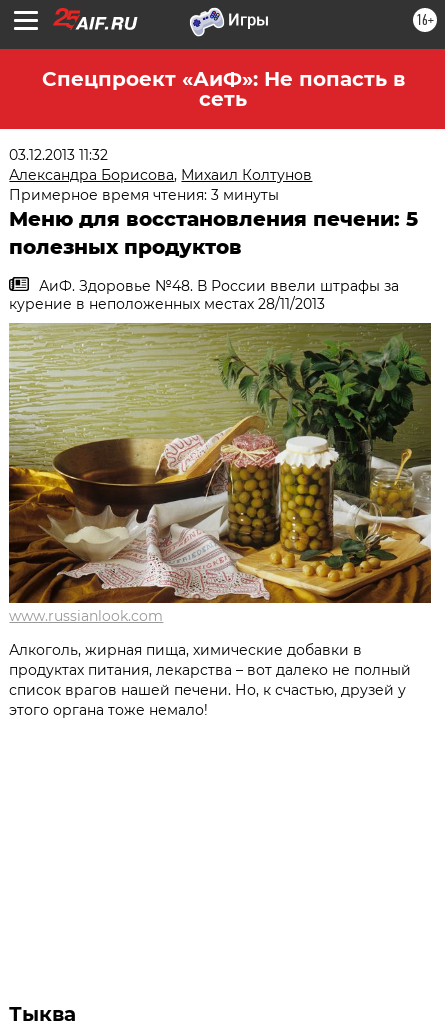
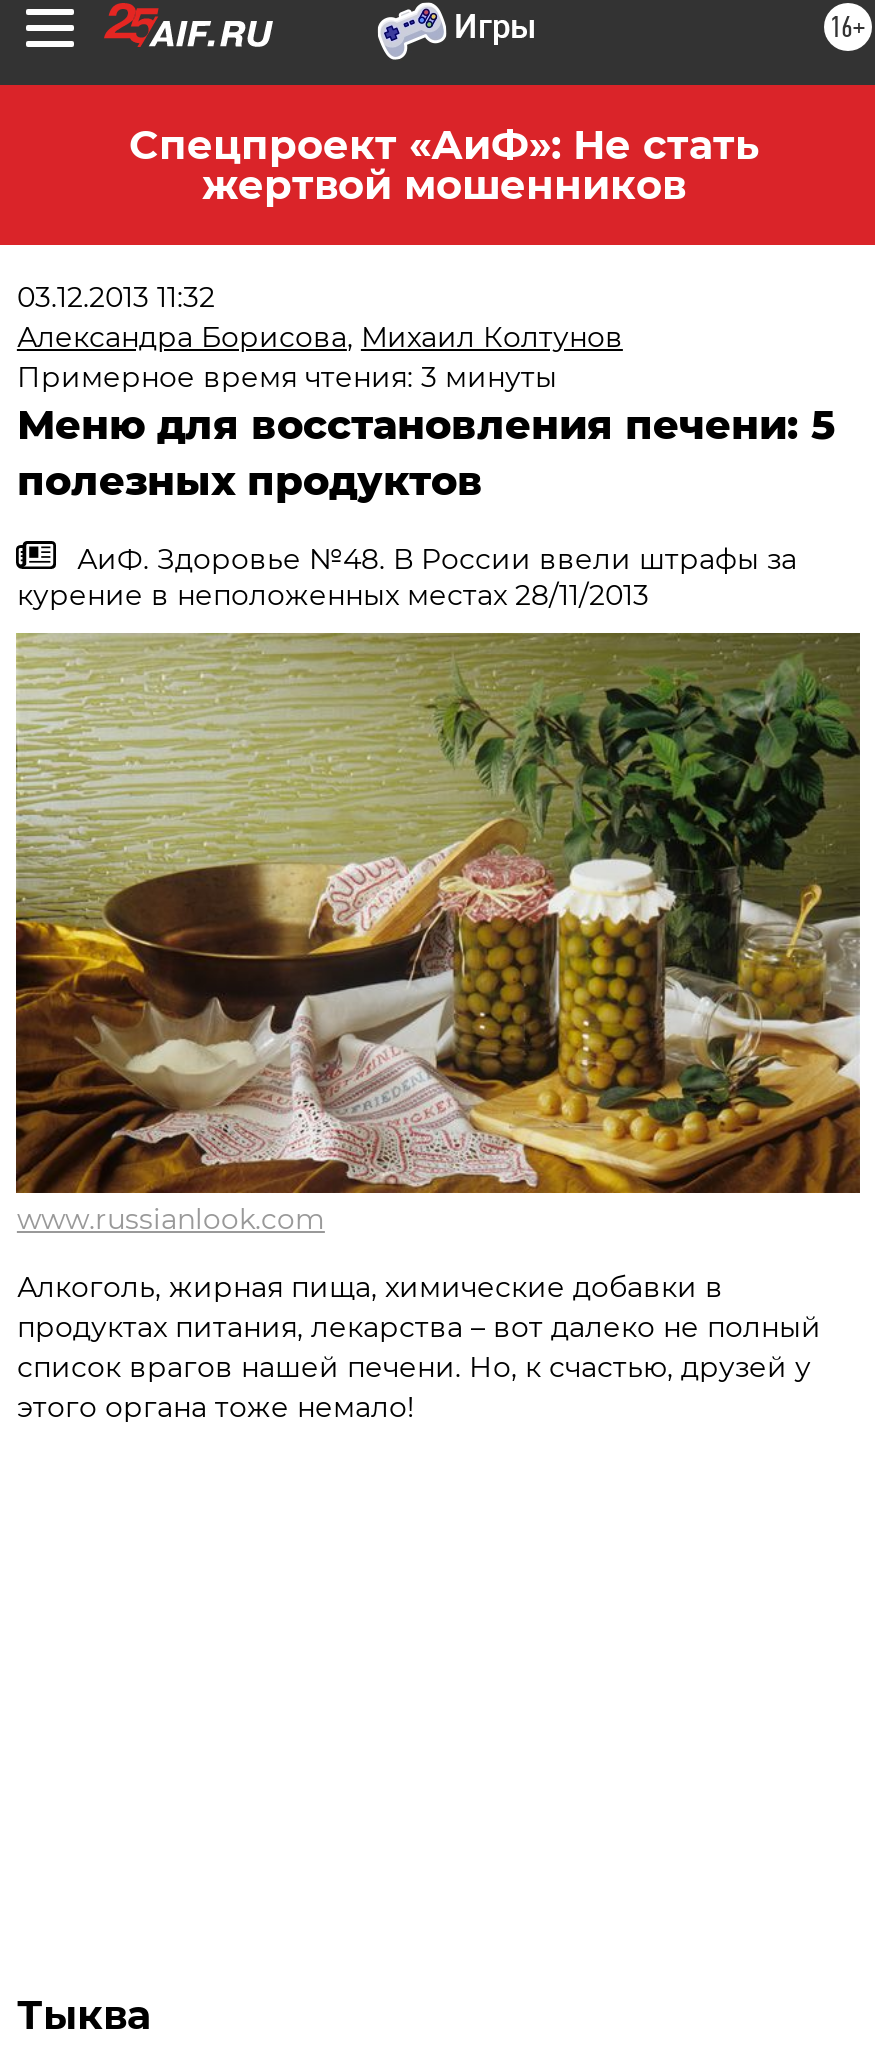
[41,67,404,111] Спецпроект «АиФ»: Не попасть в | сеть -> [129,121,759,209] Спецпроект «АиФ»: Не стать | жертвой мошенников

